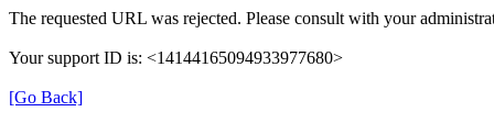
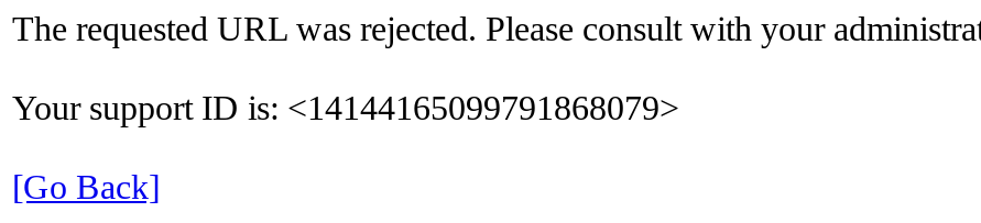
[9,48,343,67] Your support ID is: <14144165094933977680> -> [12,89,679,126] Your support ID is: <14144165099791868079>

